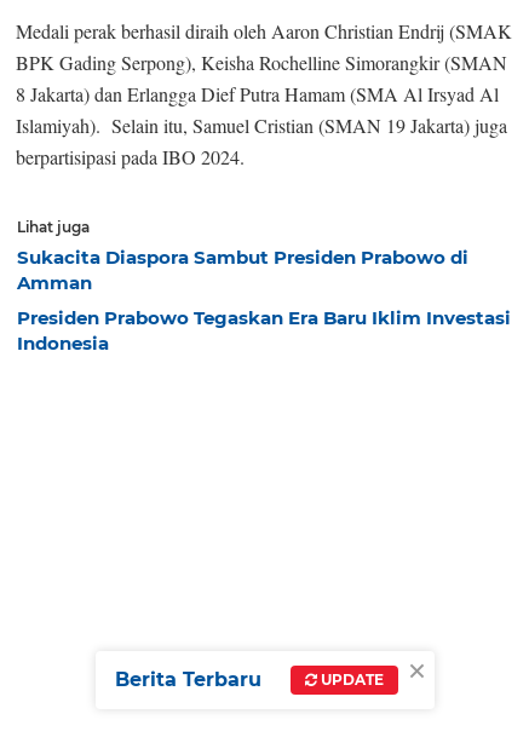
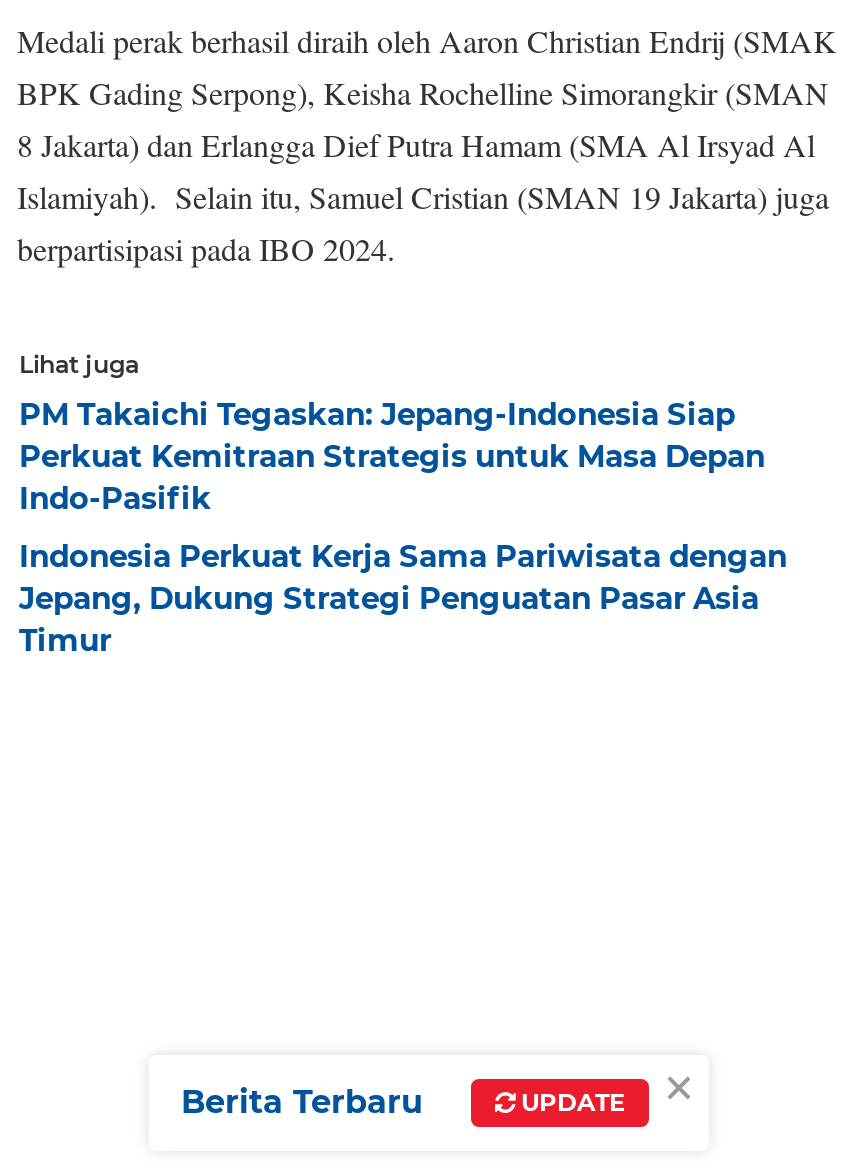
[17,246,468,294] Sukacita Diaspora Sambut Presiden Prabowo di | Amman -> [19,396,765,518] PM Takaichi Tegaskan: Jepang-Indonesia Siap | Perkuat Kemitraan Strategis untuk Masa Depan | Indo-Pasifik
[17,307,511,355] Presiden Prabowo Tegaskan Era Baru Iklim Investasi | Indonesia -> [19,538,787,660] Indonesia Perkuat Kerja Sama Pariwisata dengan | Jepang, Dukung Strategi Penguatan Pasar Asia | Timur

